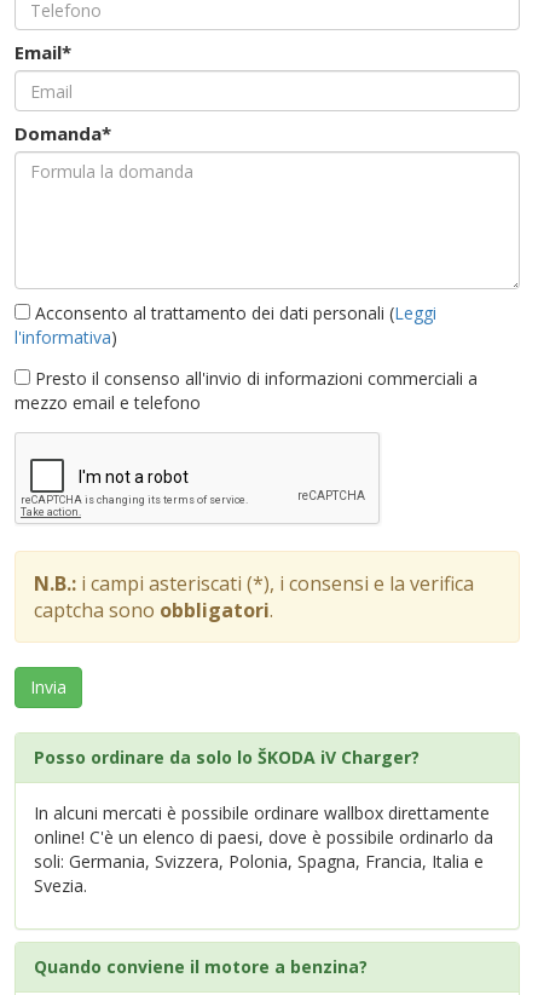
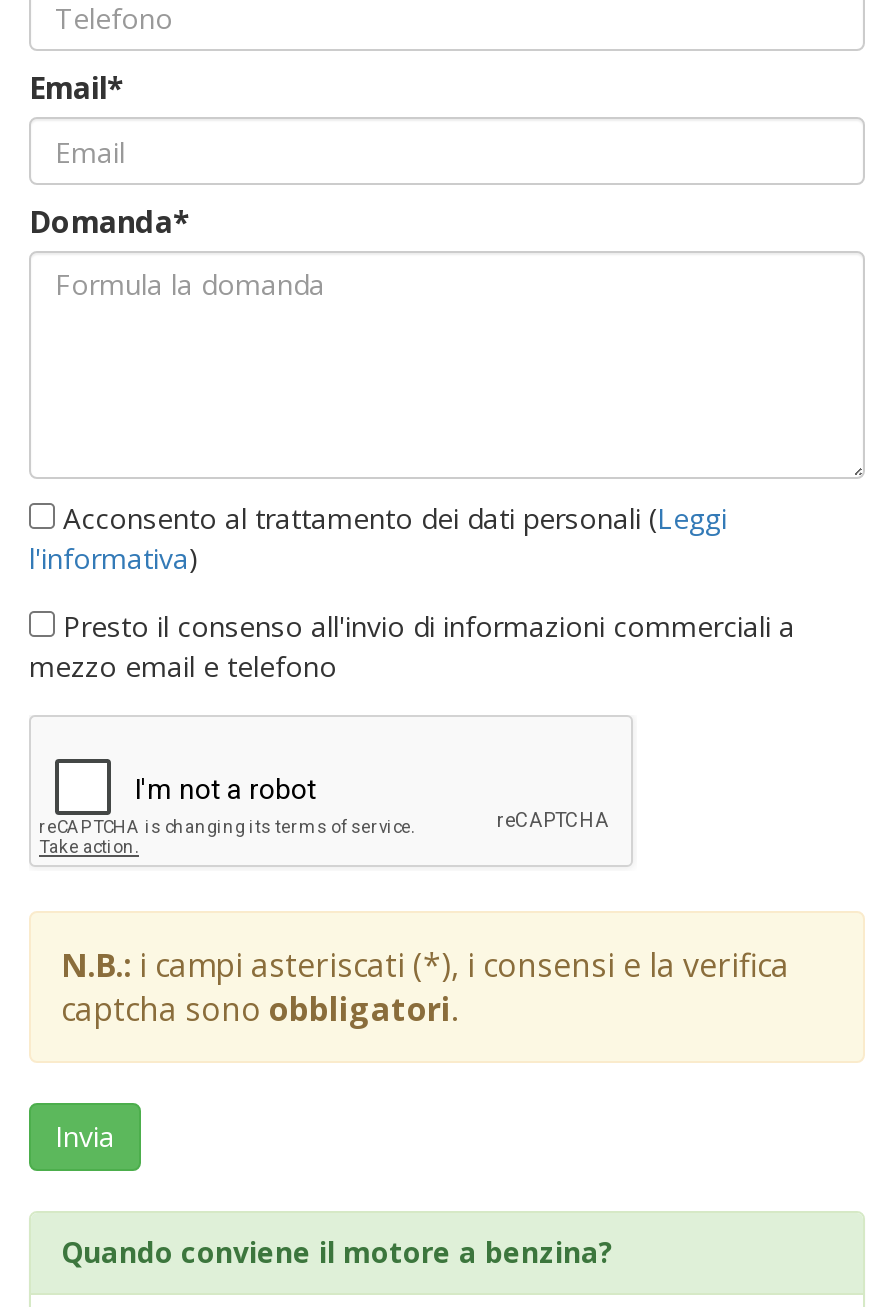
[34,746,493,897] Posso ordinare da solo lo ŠKODA iV Charger? | In alcuni mercati è possibile ordinare wallbox direttamente | online! C'è un elenco di paesi, dove è possibile ordinarlo da | soli: Germania, Svizzera, Polonia, Spagna, Francia, Italia e | Svezia. -> none

